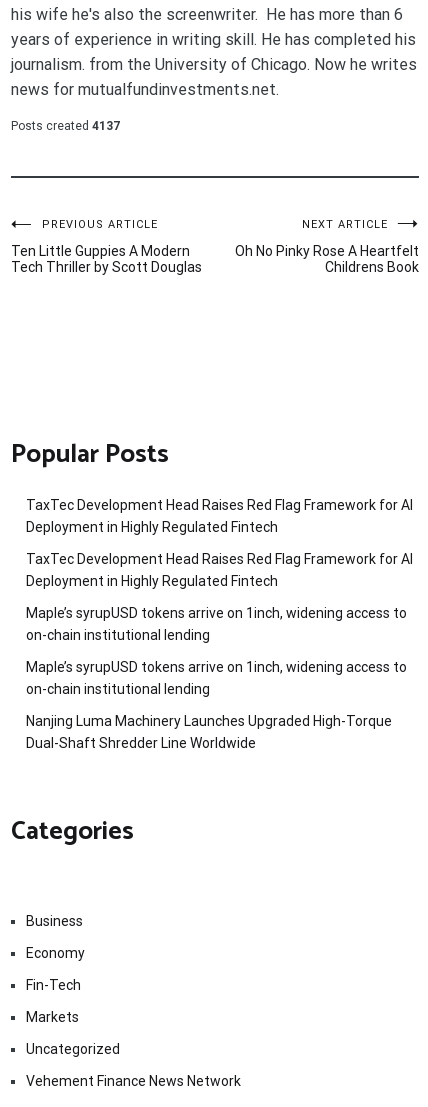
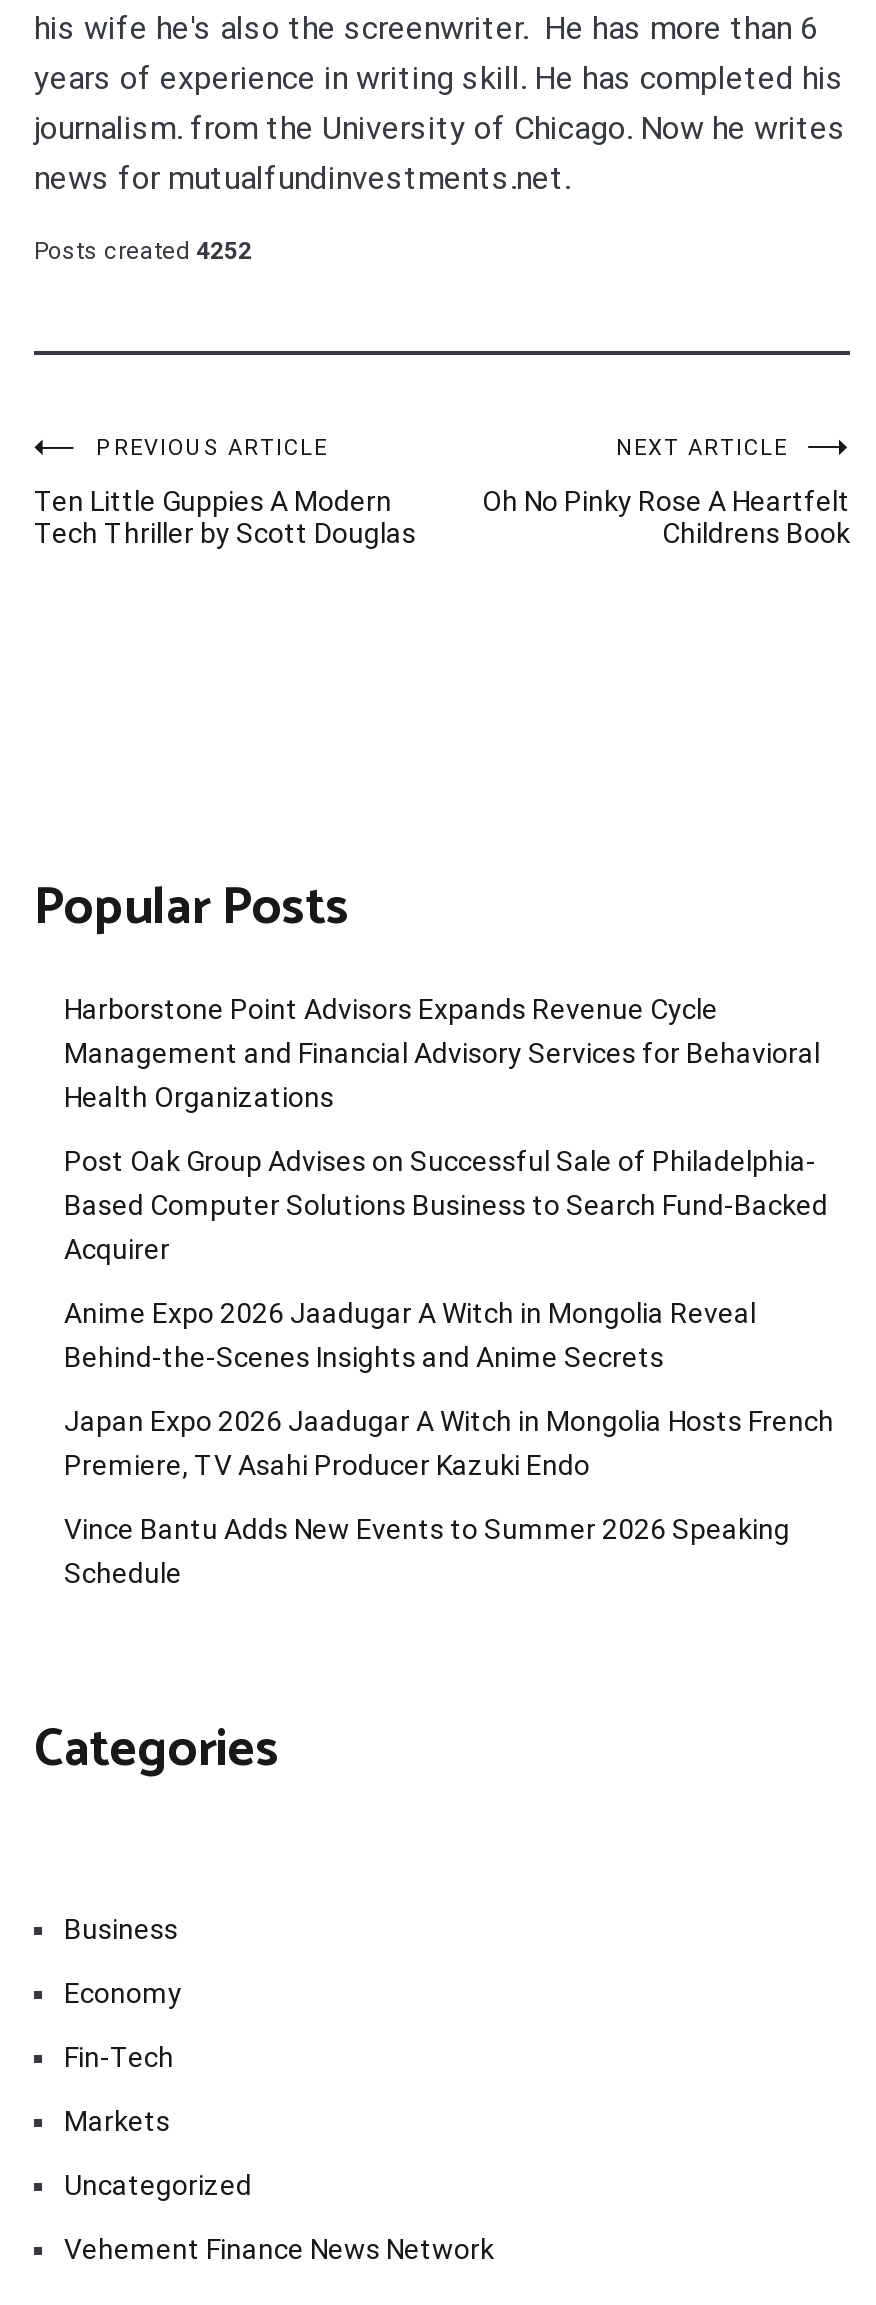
[11,119,120,133] Posts created 4137 -> [34,237,252,265] Posts created 4252
[26,497,413,535] TaxTec Development Head Raises Red Flag Framework for AI | Deployment in Highly Regulated Fintech -> [64,993,820,1113] Harborstone Point Advisors Expands Revenue Cycle | Management and Financial Advisory Services for Behavioral | Health Organizations
[26,551,413,589] TaxTec Development Head Raises Red Flag Framework for AI | Deployment in Highly Regulated Fintech -> [64,1145,828,1265] Post Oak Group Advises on Successful Sale of Philadelphia- | Based Computer Solutions Business to Search Fund-Backed | Acquirer
[26,605,407,643] Maple’s syrupUSD tokens arrive on 1inch, widening access to | on-chain institutional lending -> [64,1297,756,1373] Anime Expo 2026 Jaadugar A Witch in Mongolia Reveal | Behind-the-Scenes Insights and Anime Secrets
[26,659,407,697] Maple’s syrupUSD tokens arrive on 1inch, widening access to | on-chain institutional lending -> [64,1405,834,1481] Japan Expo 2026 Jaadugar A Witch in Mongolia Hosts French | Premiere, TV Asahi Producer Kazuki Endo
[26,713,392,751] Nanjing Luma Machinery Launches Upgraded High-Torque | Dual-Shaft Shredder Line Worldwide -> [64,1513,790,1589] Vince Bantu Adds New Events to Summer 2026 Speaking | Schedule

